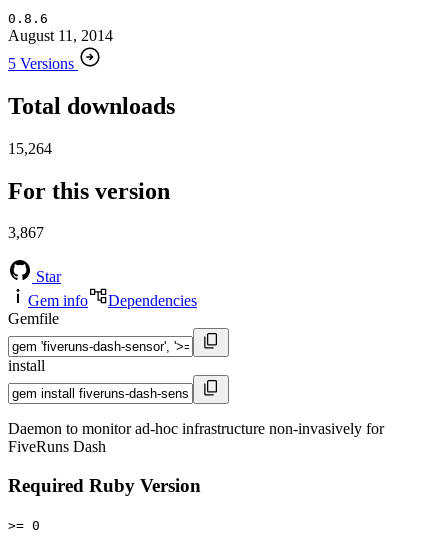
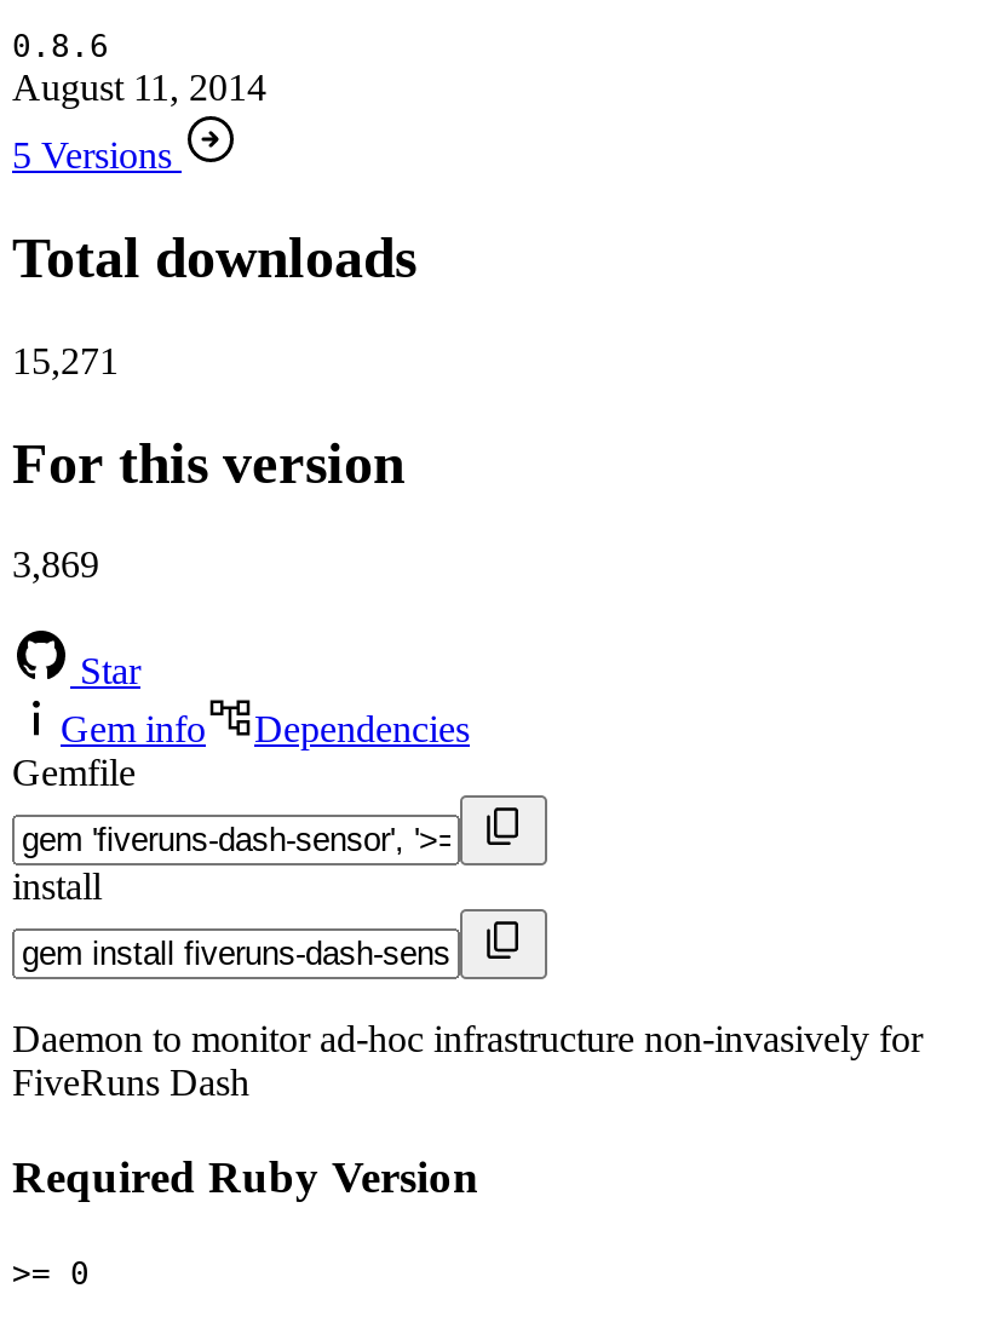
[8,140,52,157] 15,264 -> [12,339,119,380] 15,271
[8,224,44,241] 3,867 -> [12,544,99,586] 3,869

